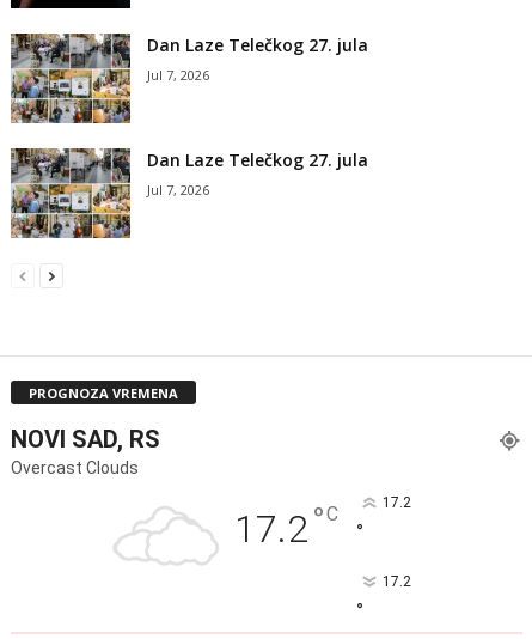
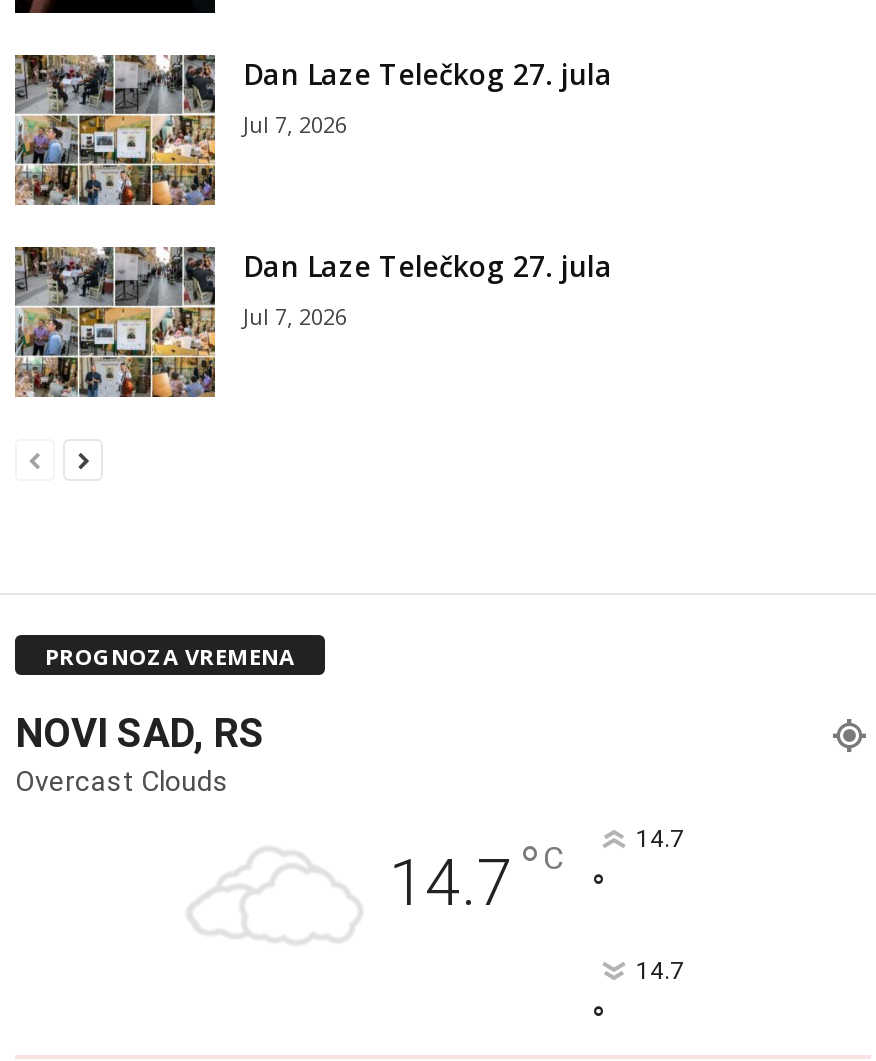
[234,499,338,552] 17.2 °C -> [389,834,563,922] 14.7 °C
[382,494,411,511] 17.2 -> [636,826,684,854] 14.7
[382,573,411,590] 17.2 -> [636,958,684,986] 14.7

